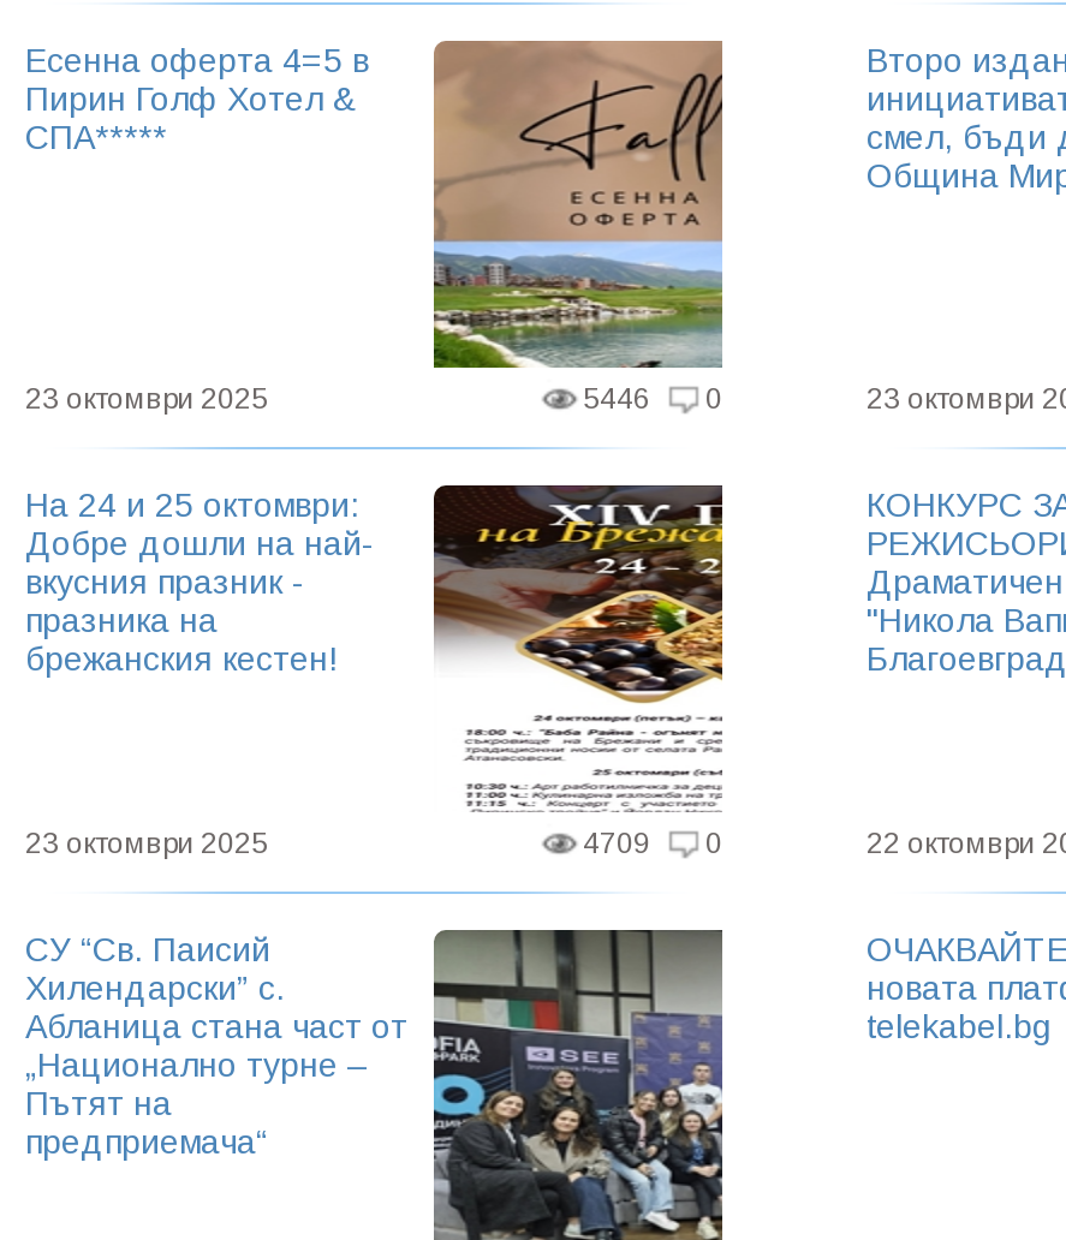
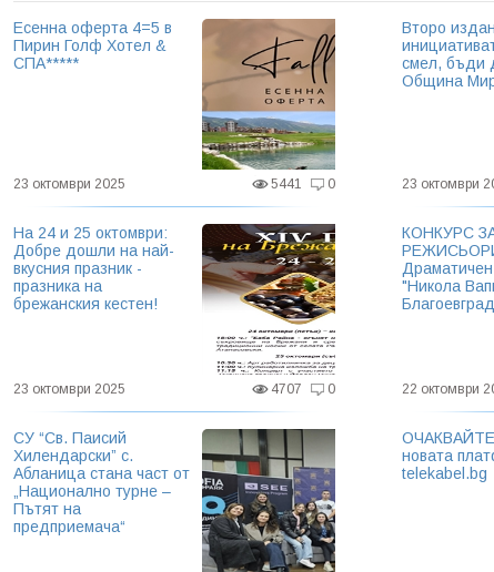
[583,382,722,416] 5446 0 -> [271,176,335,192] 5441 0
[583,827,722,860] 4709 0 -> [271,381,335,397] 4707 0

